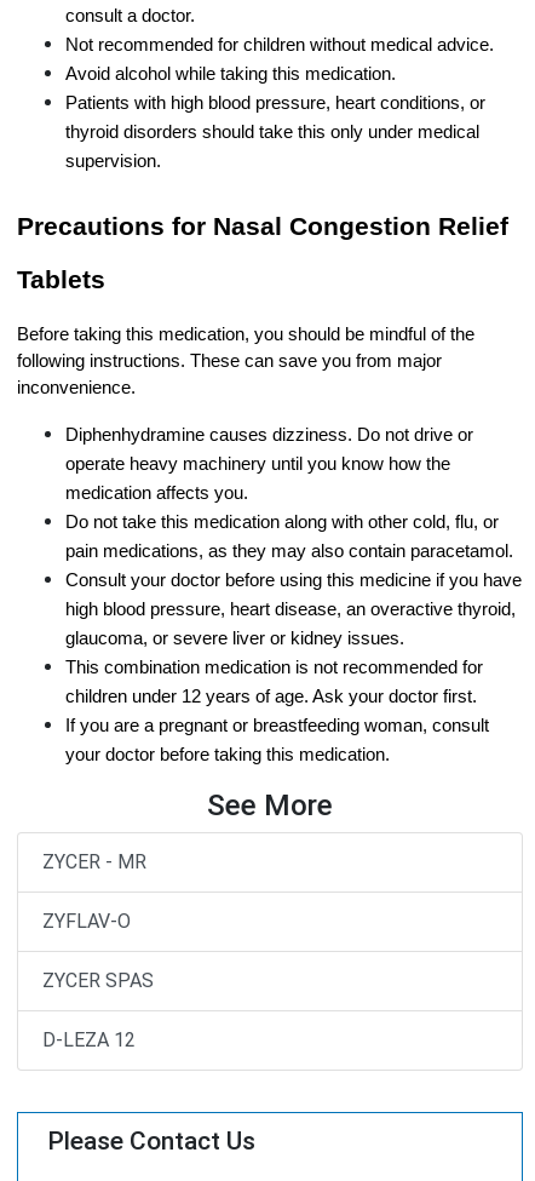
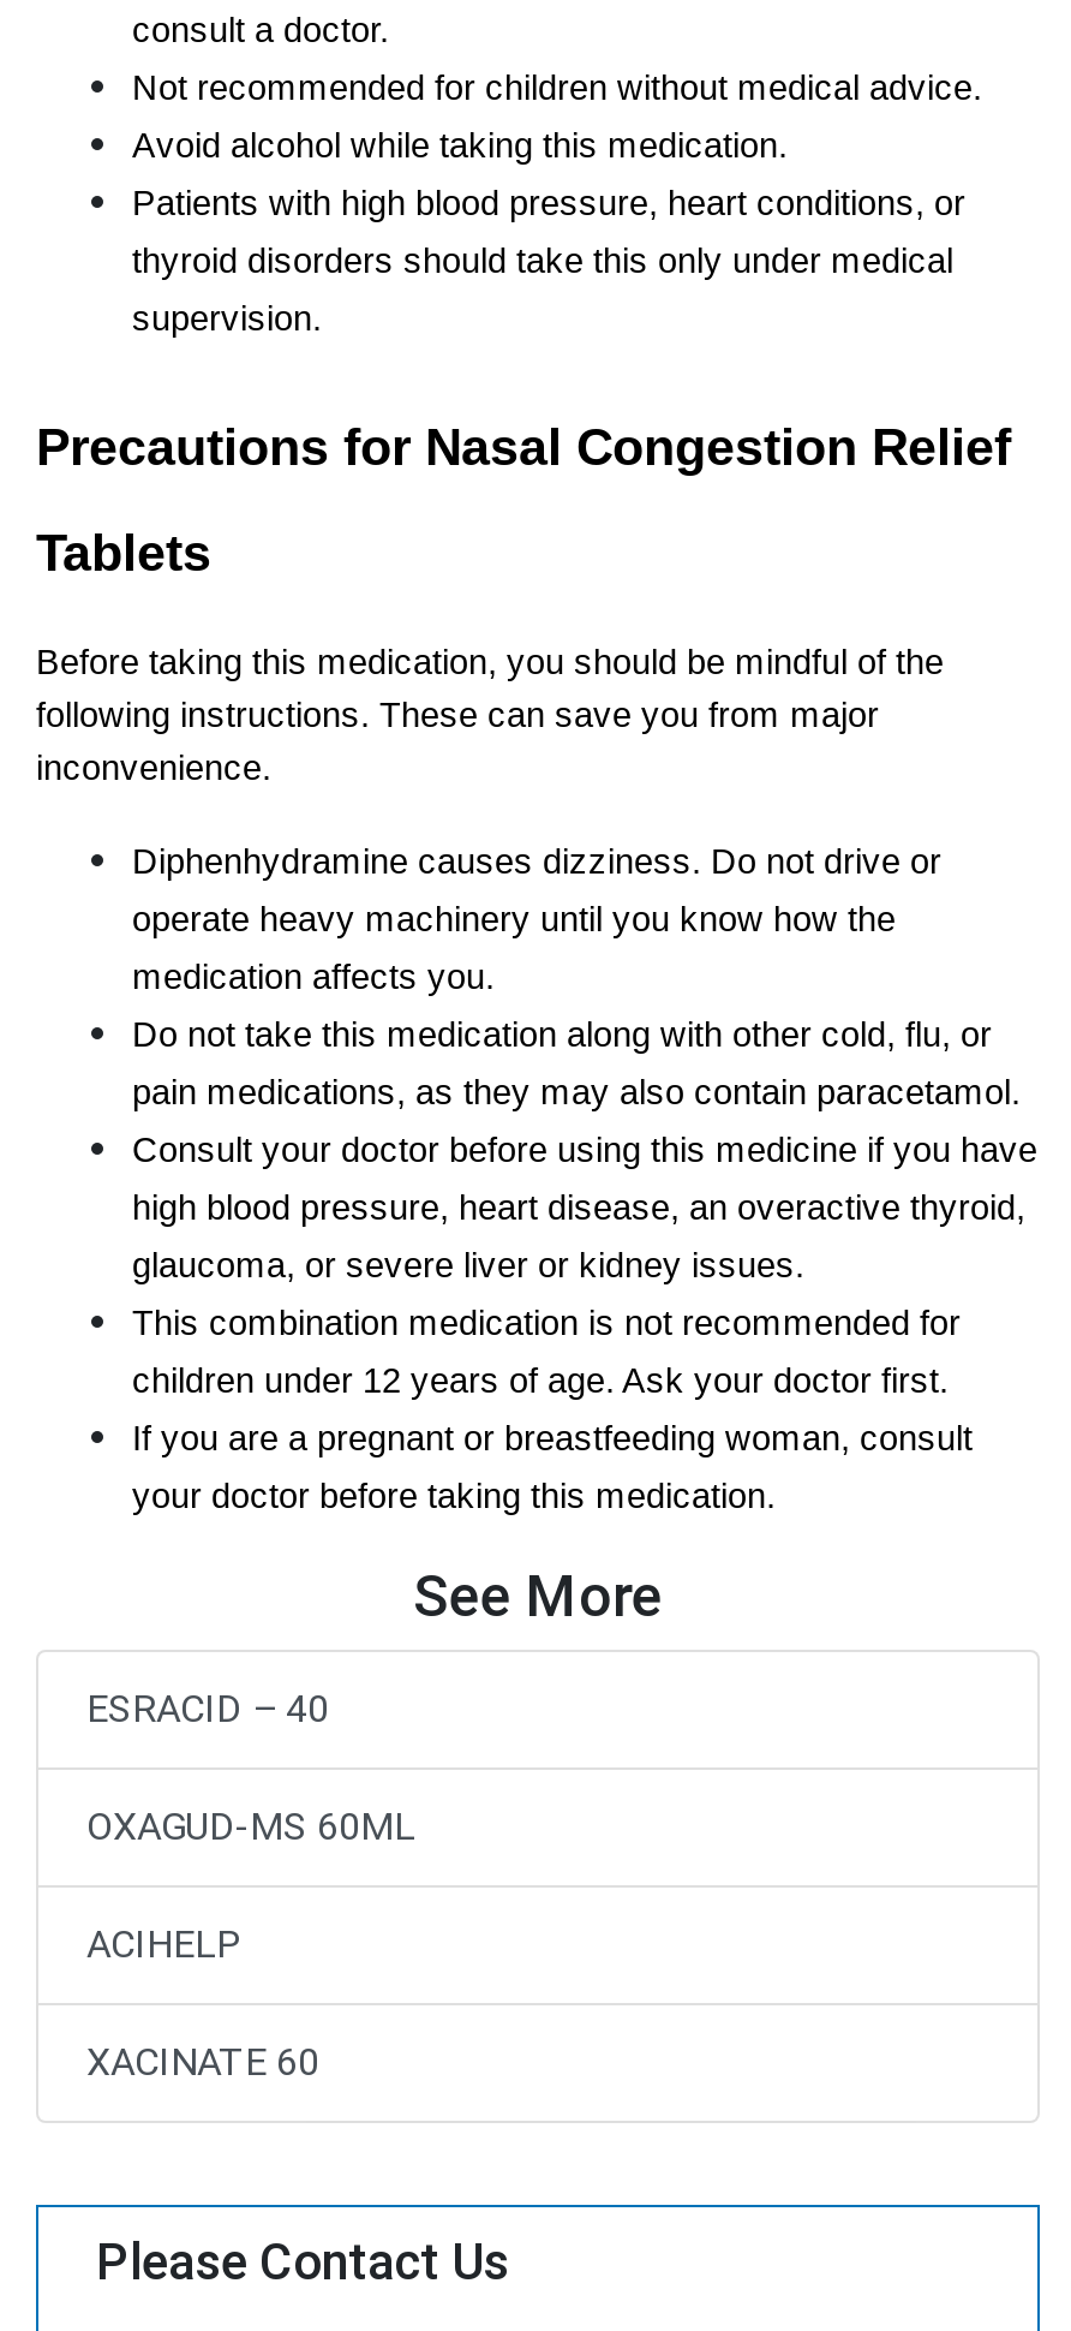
[42,851,146,874] ZYCER - MR -> [86,1686,329,1732] ESRACID – 40
[42,910,131,933] ZYFLAV-O -> [86,1804,415,1850] OXAGUD-MS 60ML
[42,969,154,992] ZYCER SPAS -> [86,1922,243,1967] ACIHELP
[42,1029,136,1052] D-LEZA 12 -> [86,2040,319,2085] XACINATE 60

